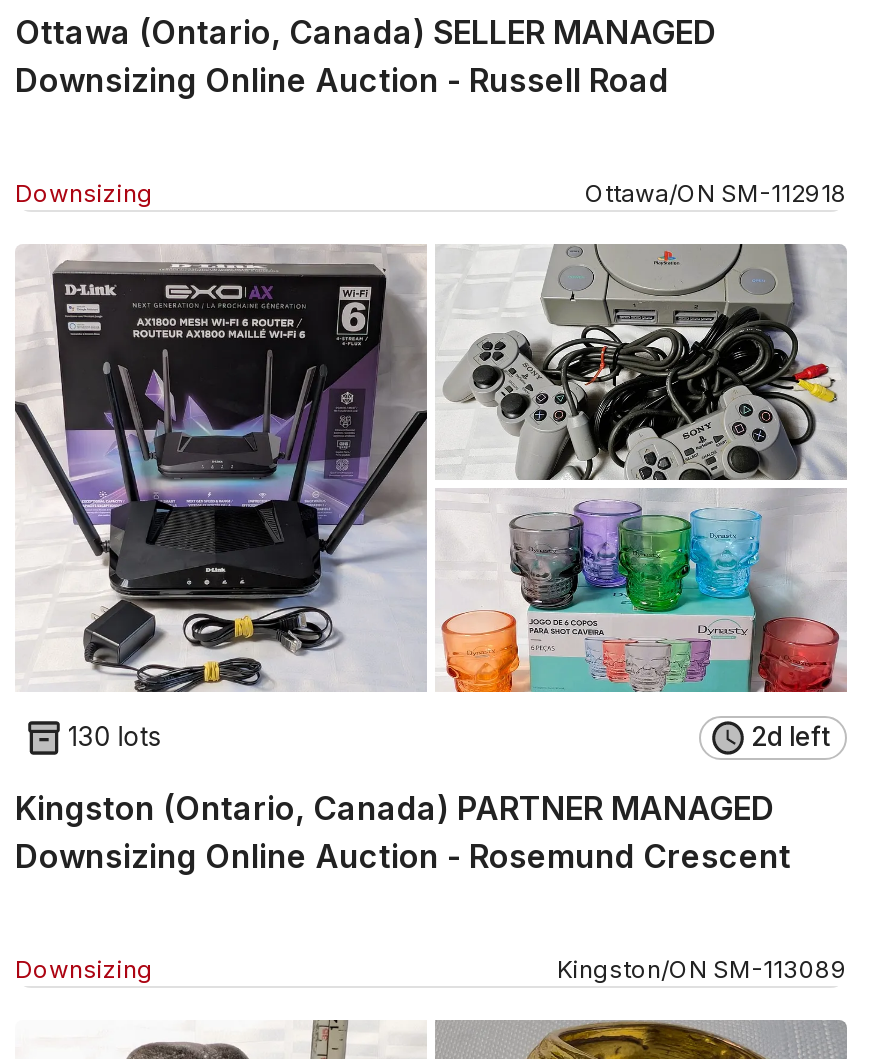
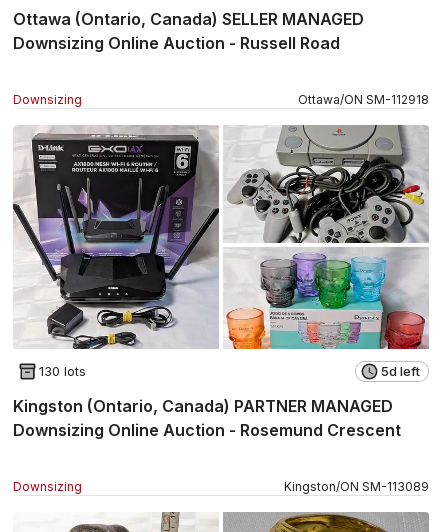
[751,721,829,753] 2d left -> [381,363,420,379] 5d left

